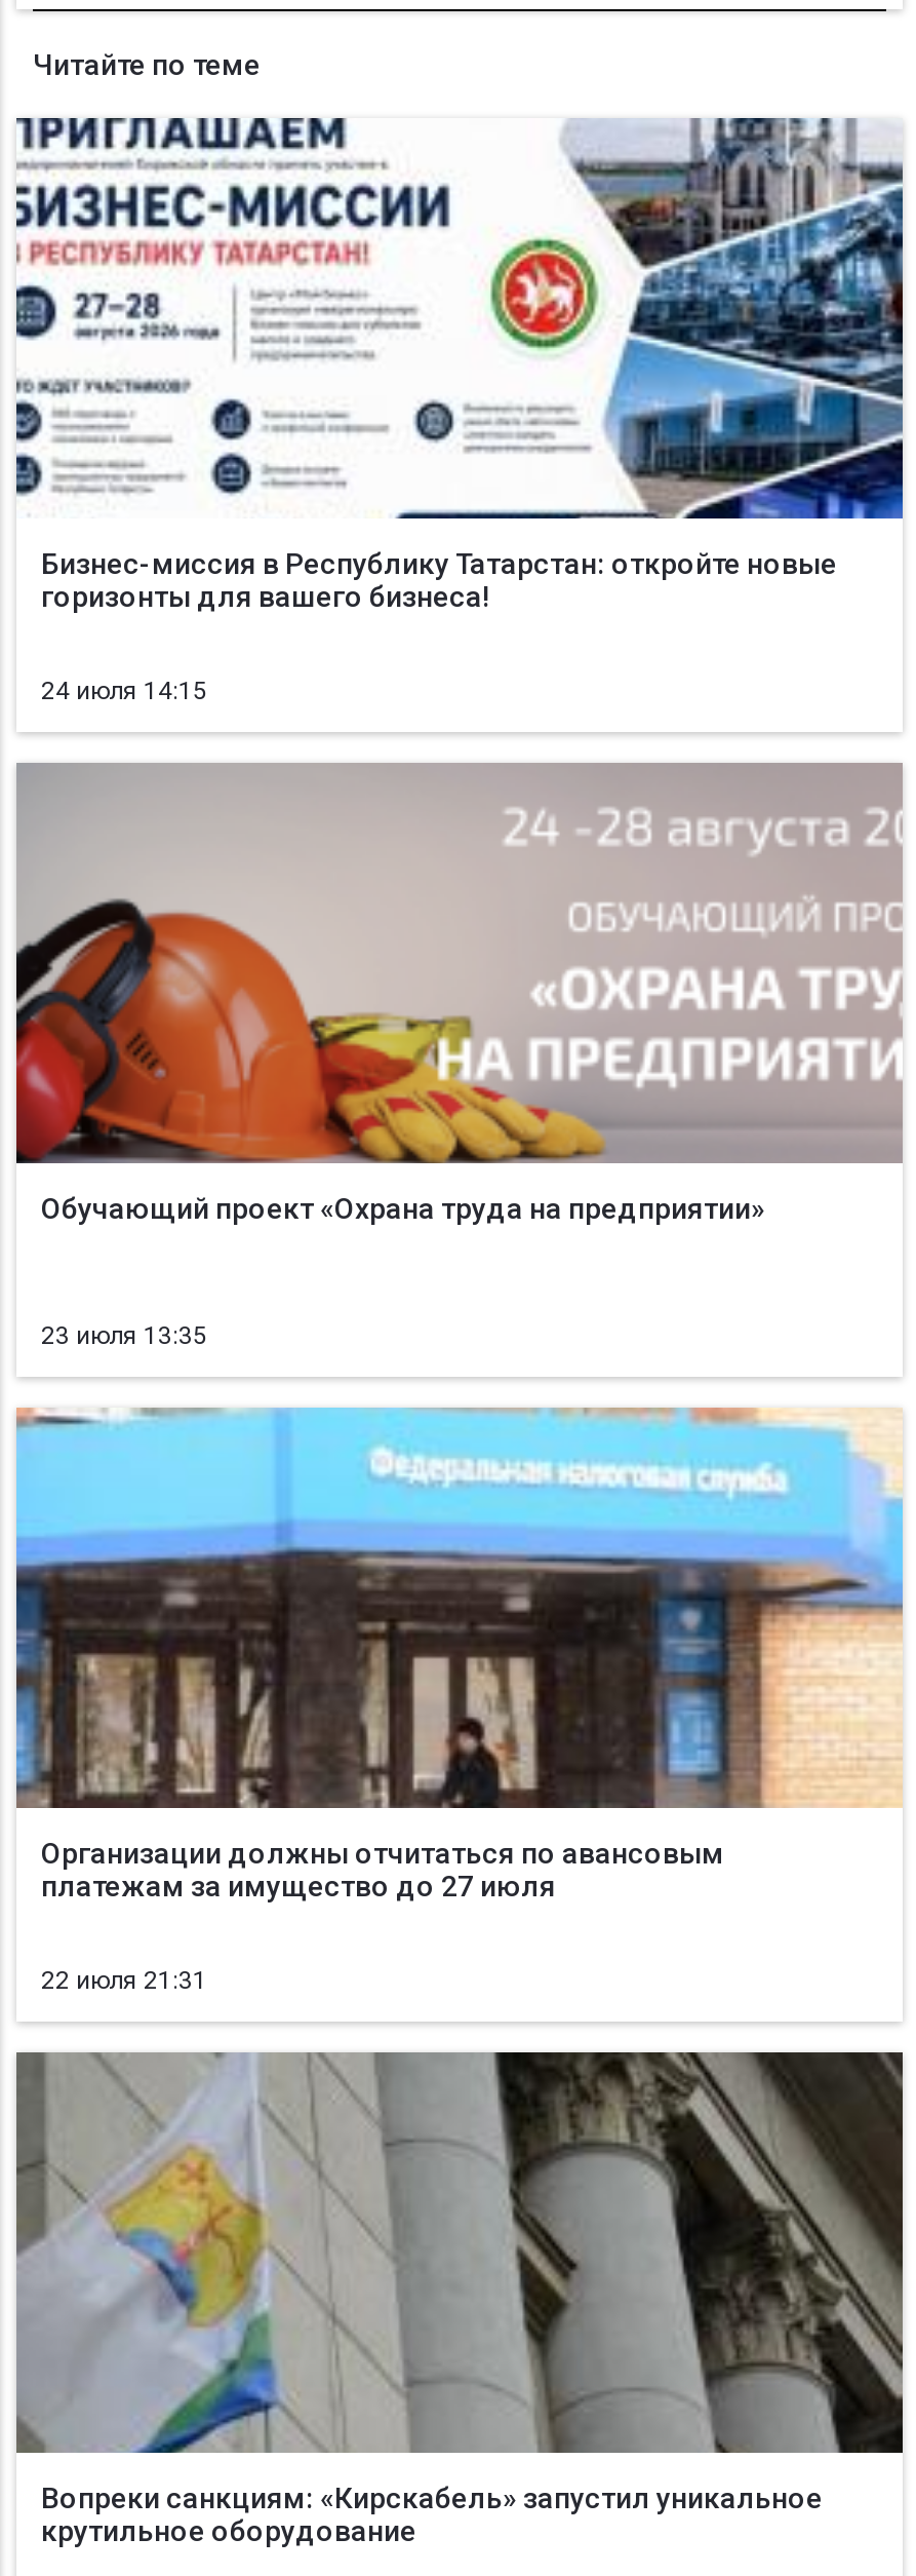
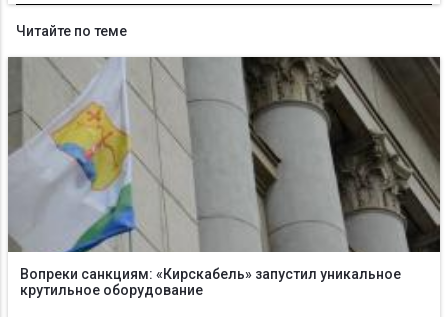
[16,116,905,705] [image] | Бизнес-миссия в Республику Татарстан: откройте новые | горизонты для вашего бизнеса! | 24 июля 14:15 -> none
[14,761,905,1224] [image] | Обучающий проект «Охрана труда на предприятии» -> none
[41,1321,207,1349] 23 июля 13:35 -> none
[14,1406,905,1994] [image] | Организации должны отчитаться по авансовым | платежам за имущество до 27 июля | 22 июля 21:31 -> none

